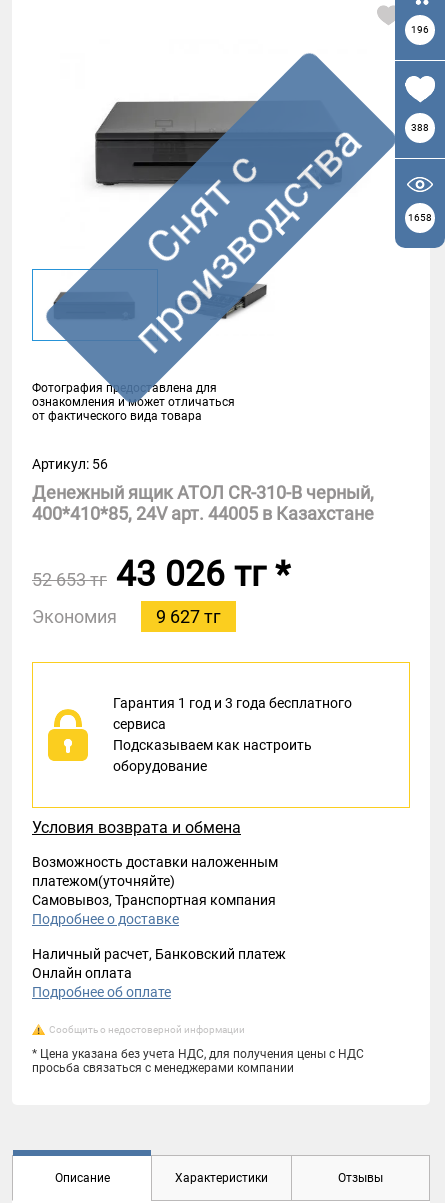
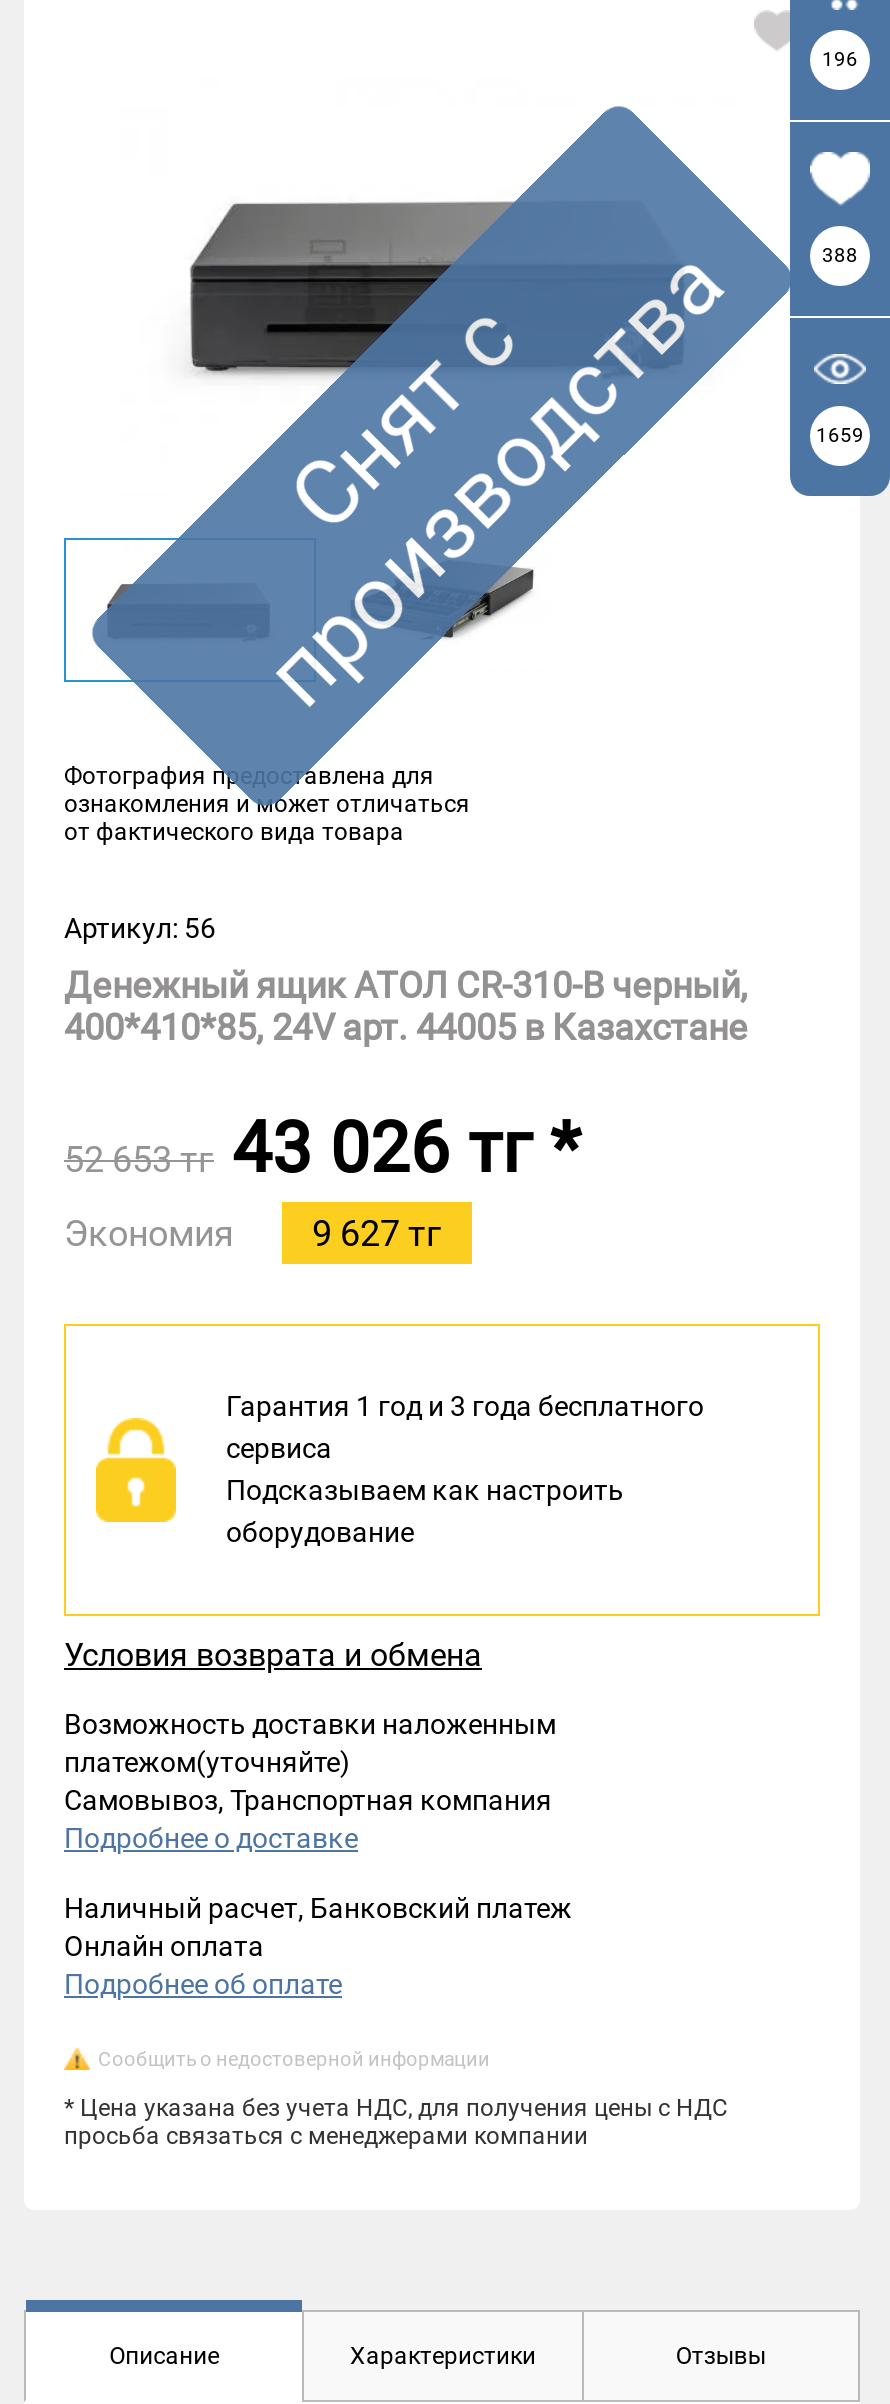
[408,212,432,223] 1658 -> [816,424,864,446] 1659

